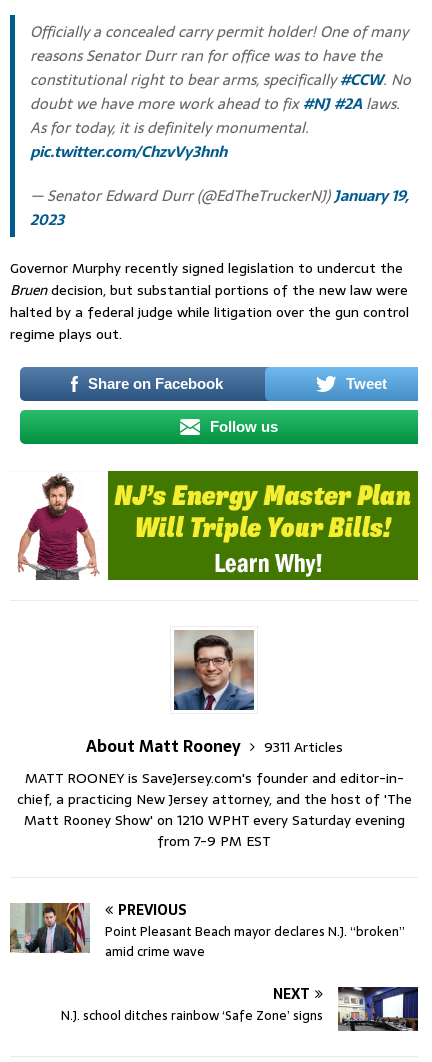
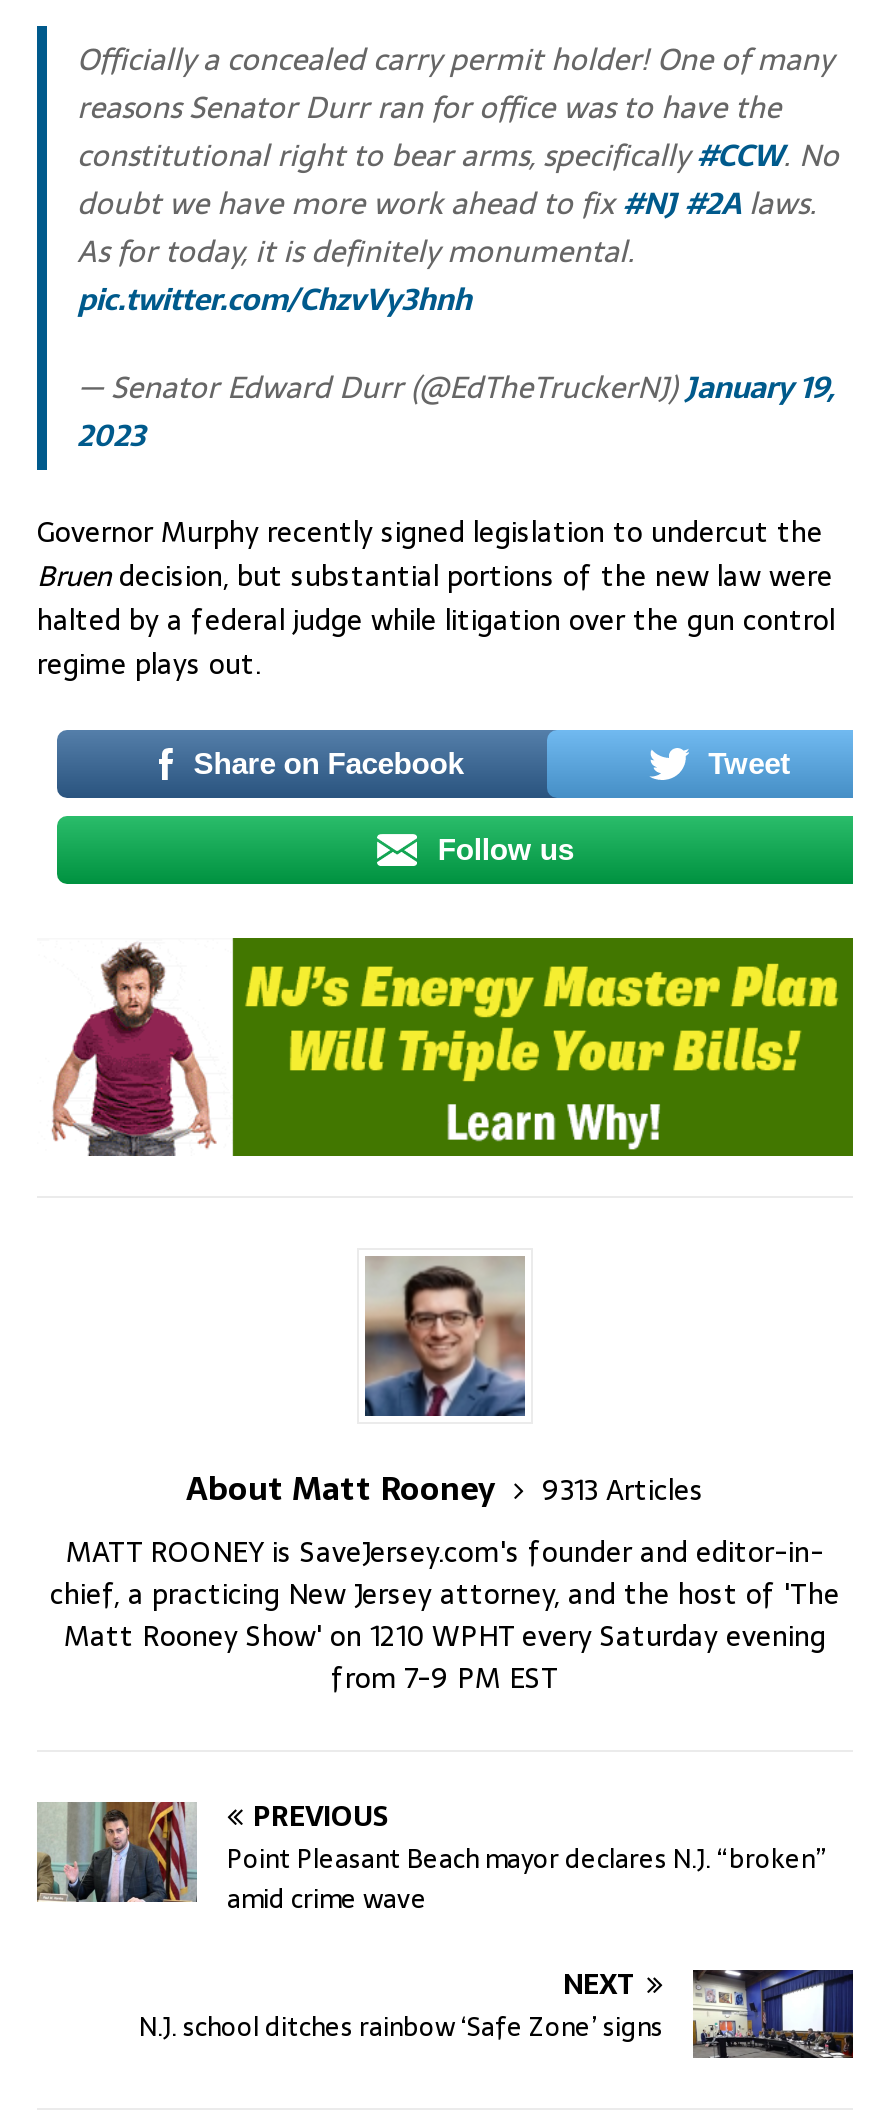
[85,733,342,759] About Matt Rooney 9311 Articles -> [186,1462,704,1514] About Matt Rooney 9313 Articles

